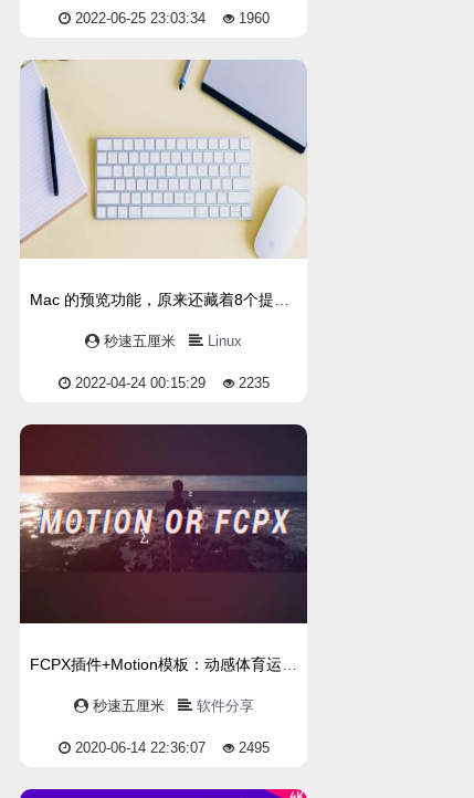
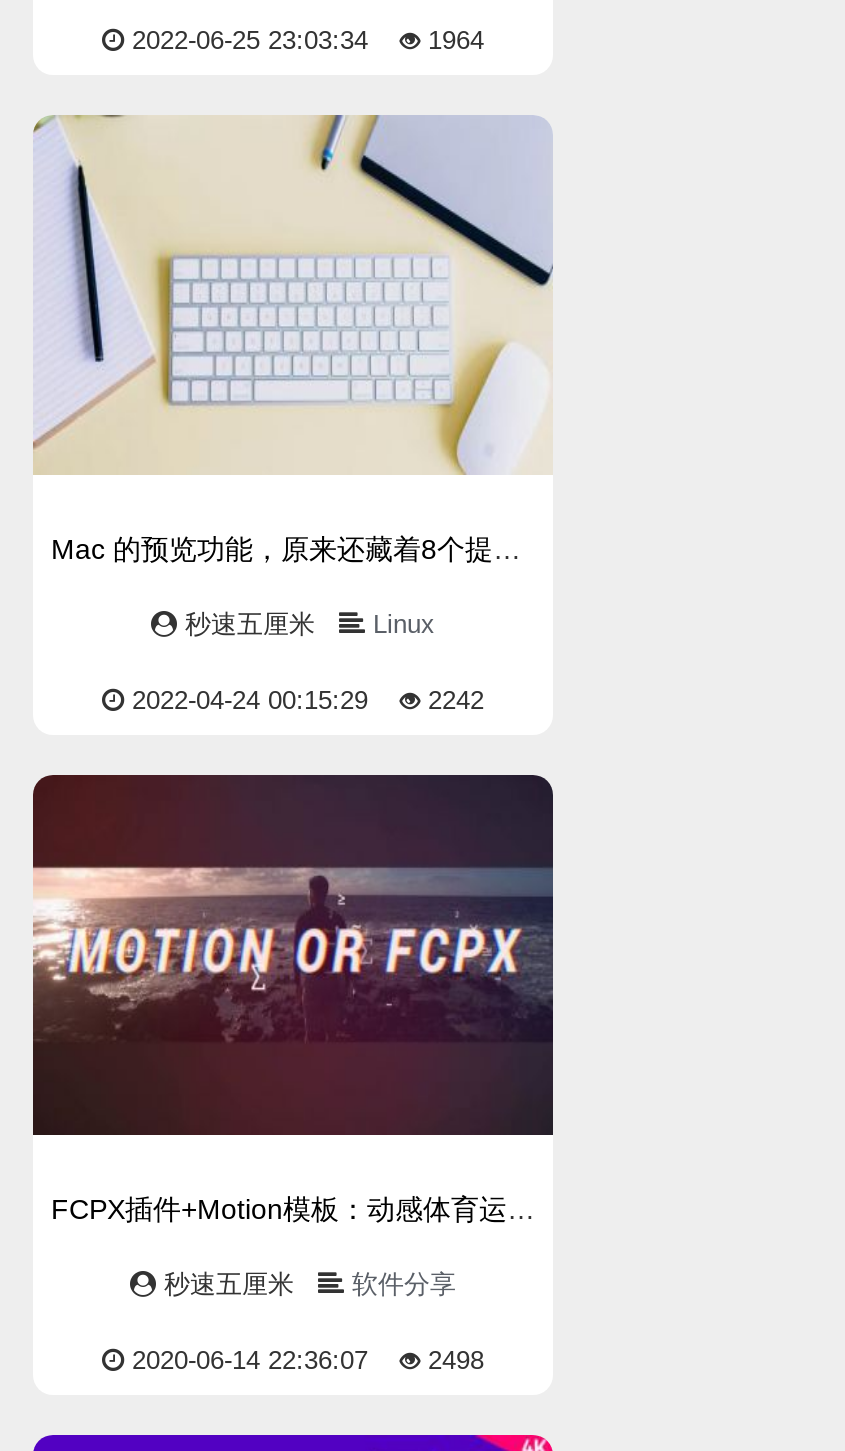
[70,10,269,27] 2022-06-25 23:03:34 1960 -> [124,25,484,55] 2022-06-25 23:03:34 1964
[70,375,269,391] 2022-04-24 00:15:29 2235 -> [124,685,484,715] 2022-04-24 00:15:29 2242
[70,739,269,756] 2020-06-14 22:36:07 2495 -> [124,1345,484,1375] 2020-06-14 22:36:07 2498

